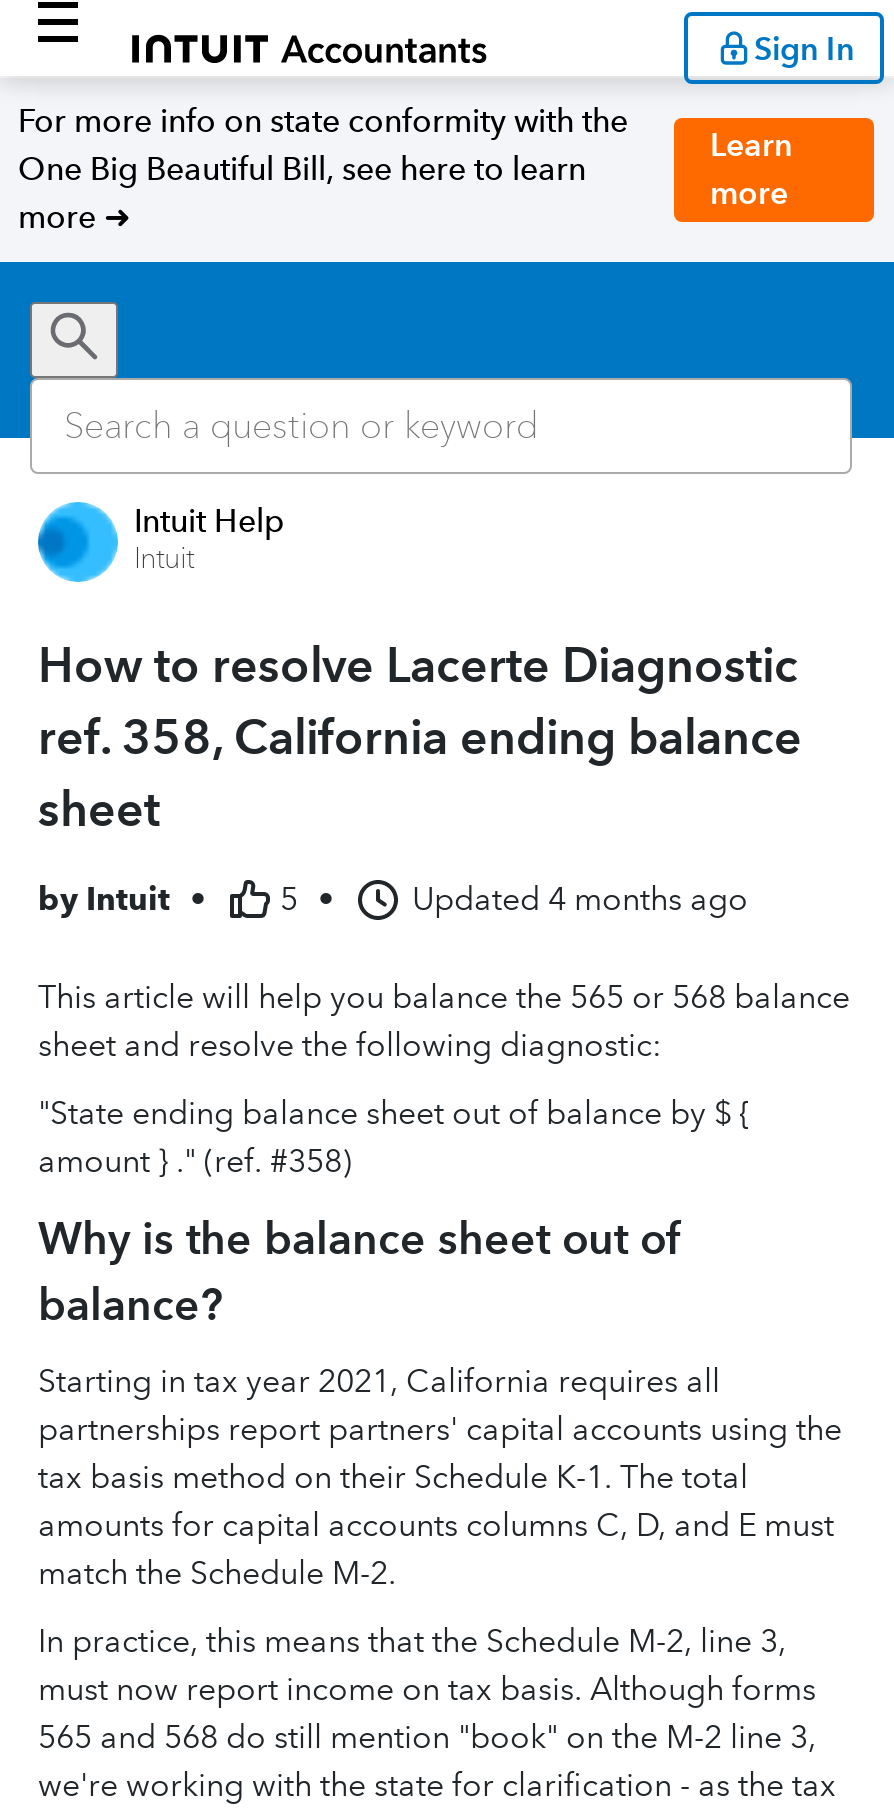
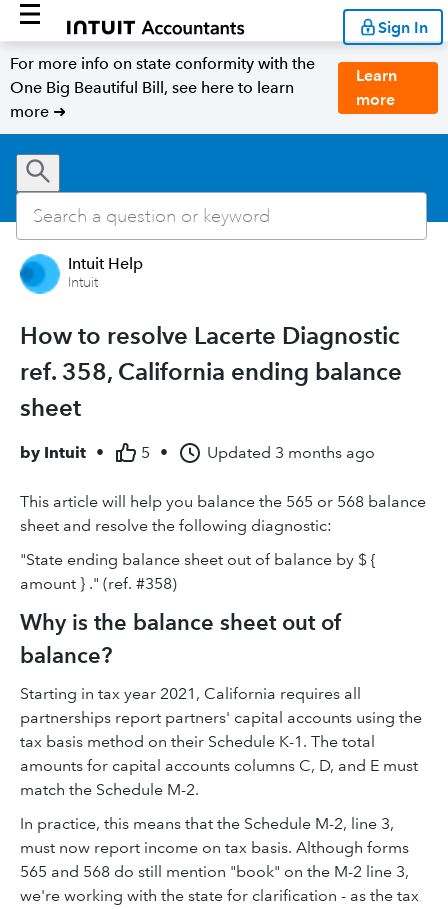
[412,880,748,918] Updated 4 months ago -> [207,443,375,462] Updated 3 months ago

